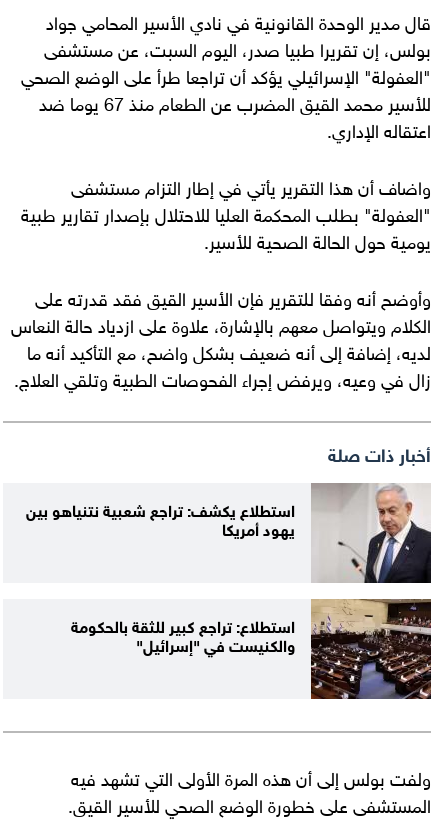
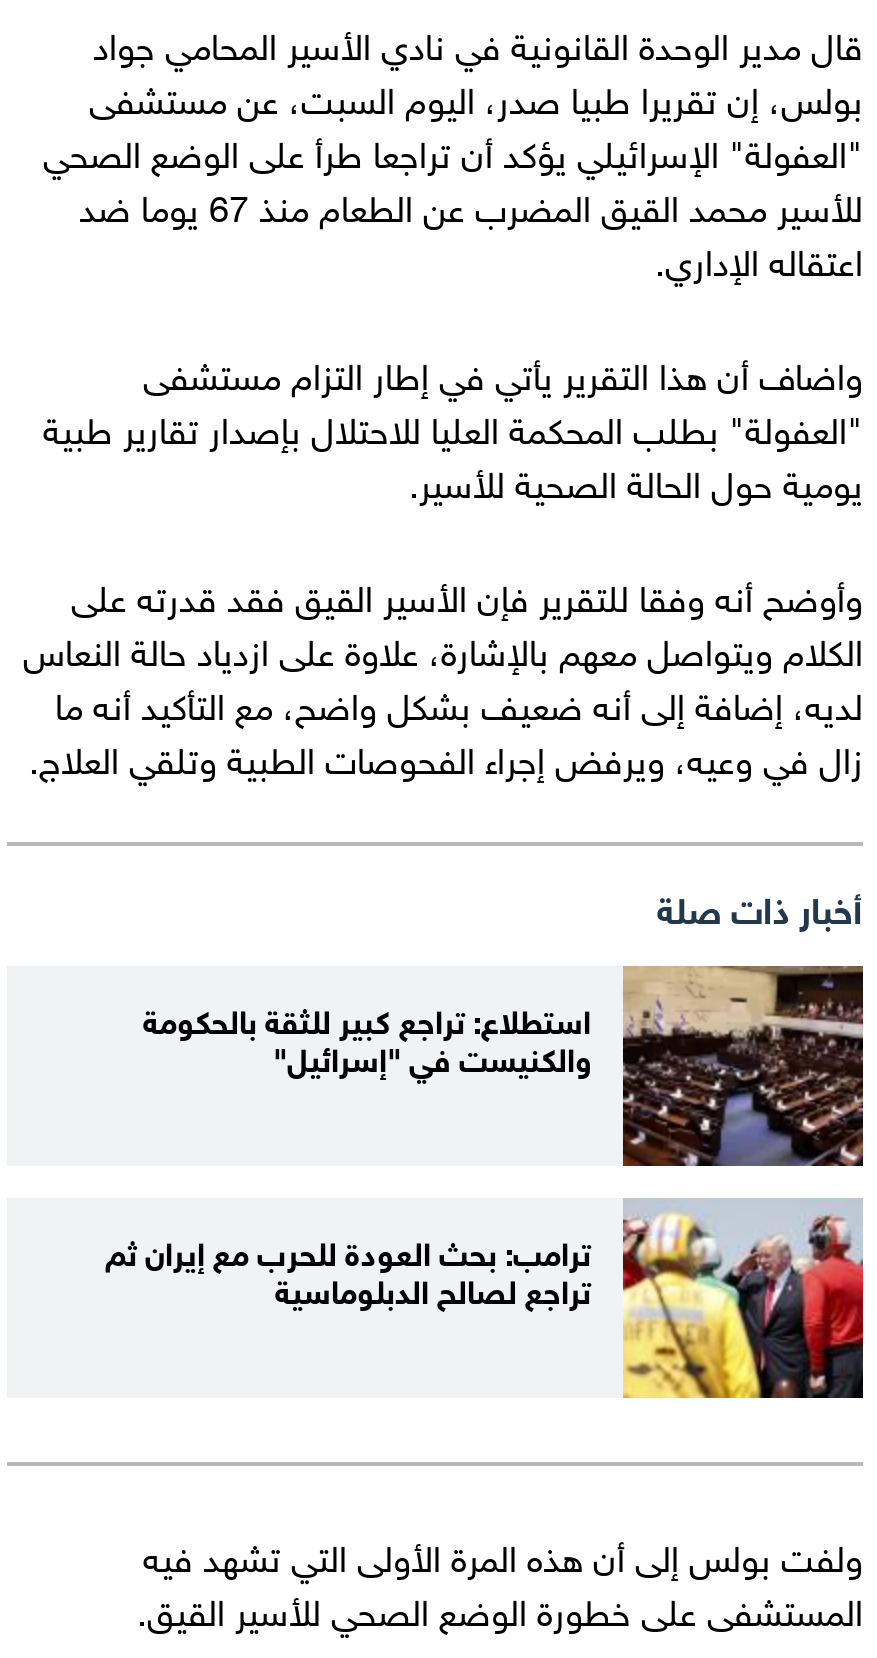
[26,483,432,584] [image] | استطلاع يكشف: تراجع شعبية نتنياهو بين | يهود أمريكا -> none
moved [71,598,433,701] -> [143,964,867,1170]: [image] | استطلاع: تراجع كبير للثقة بالحكومة | والكنيست في "إسرائيل"
none -> [105,1198,865,1400] [image] | ترامب: بحث العودة للحرب مع إيران ثم | تراجع لصالح الدبلوماسية

